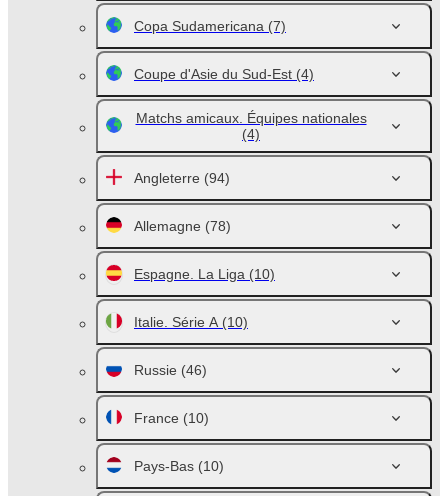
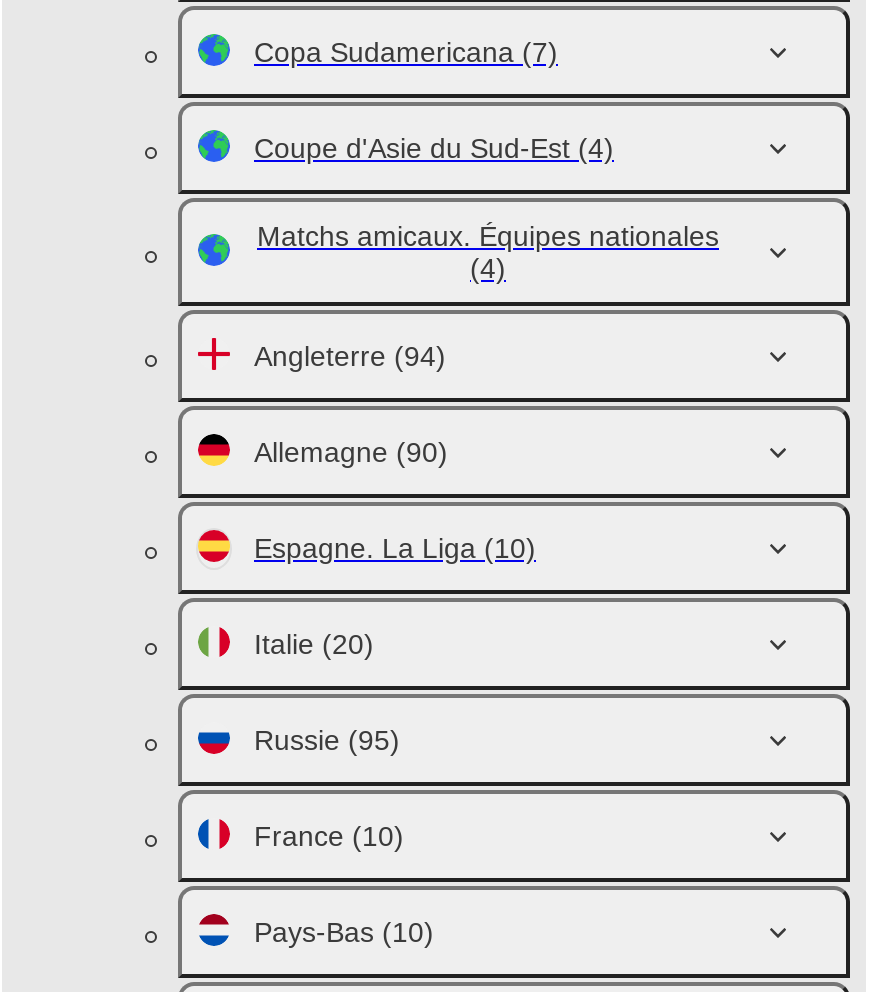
[134,218,231,234] Allemagne (78) -> [254,436,448,468] Allemagne (90)
[134,314,248,330] Italie. Série A (10) -> [254,628,374,660] Italie (20)
[134,362,207,378] Russie (46) -> [254,724,400,756] Russie (95)

